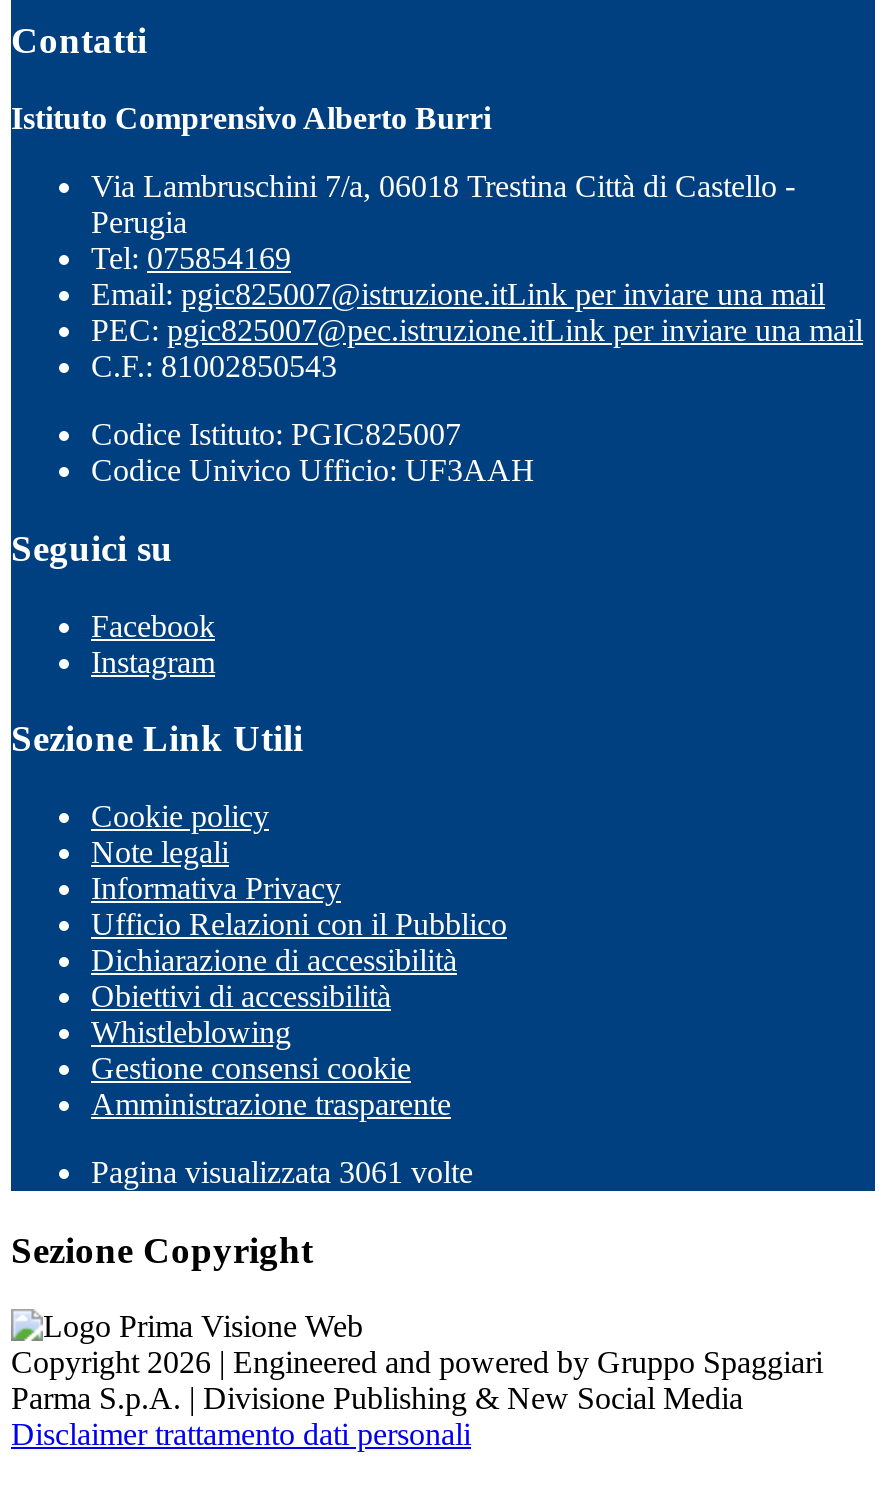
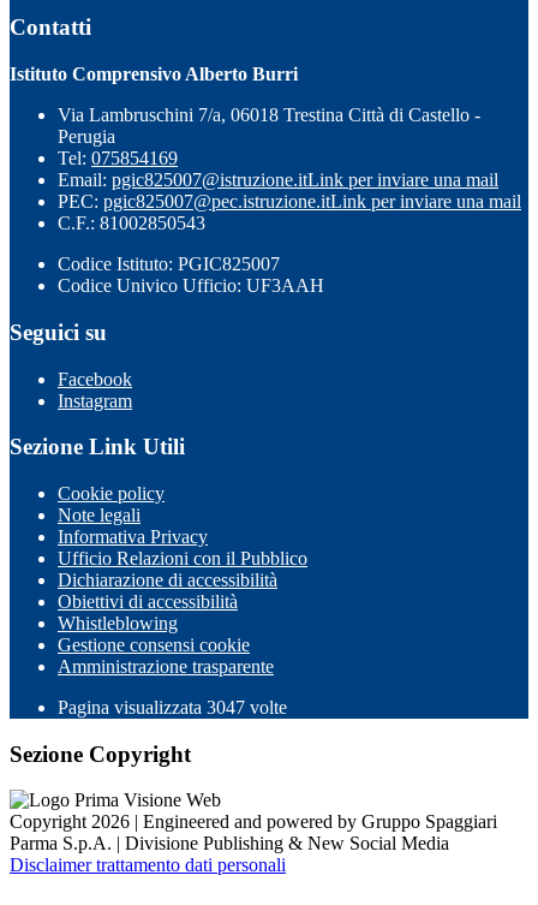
[91,1155,473,1189] Pagina visualizzata 3061 volte -> [58,697,287,718] Pagina visualizzata 3047 volte

